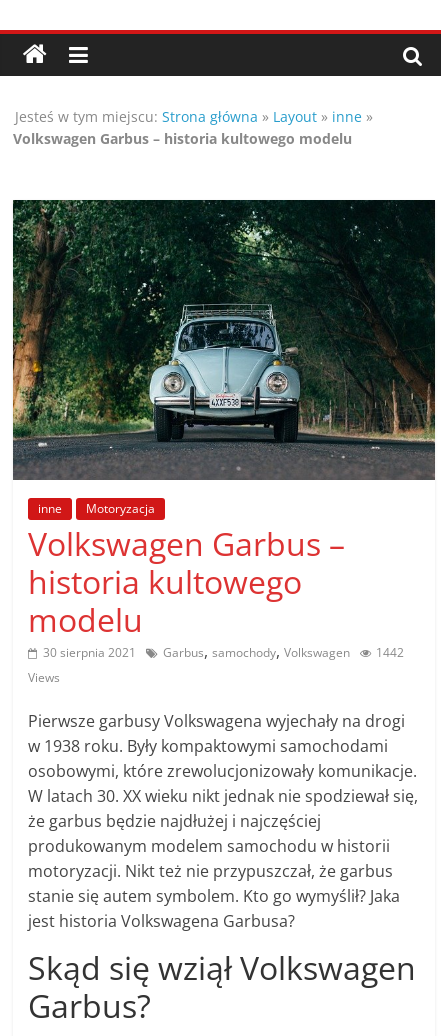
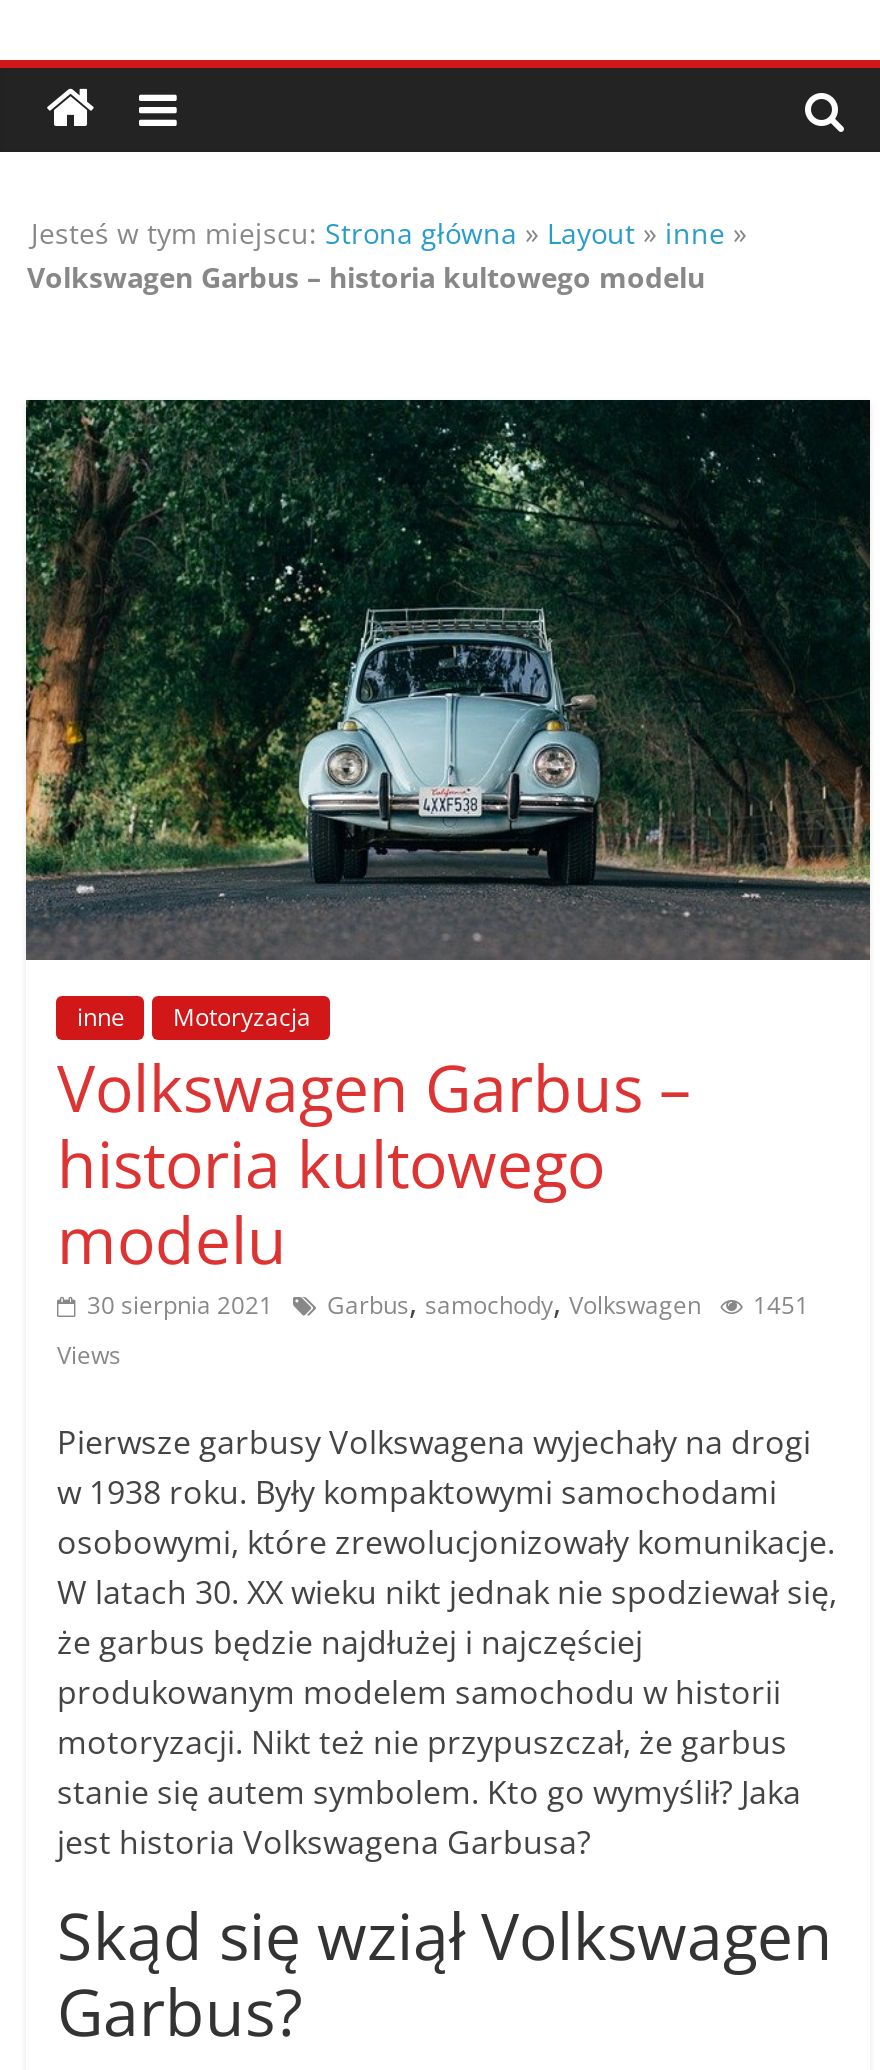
[376,644,404,661] 1442 -> [753,1289,809,1323] 1451

